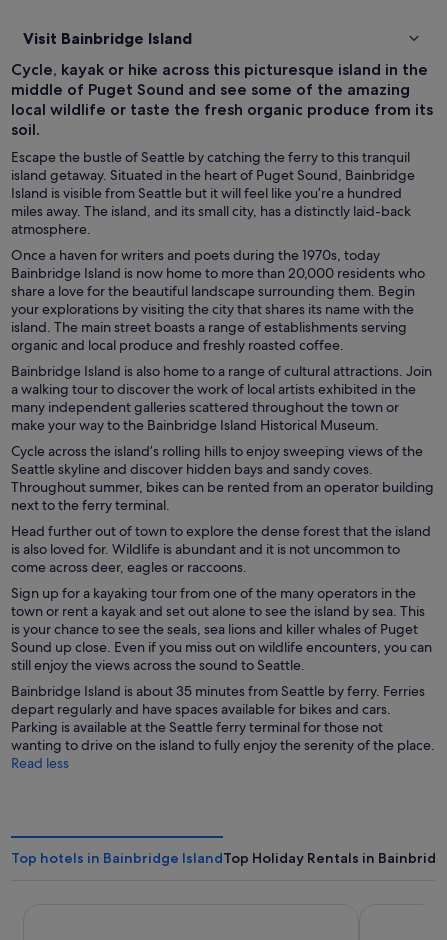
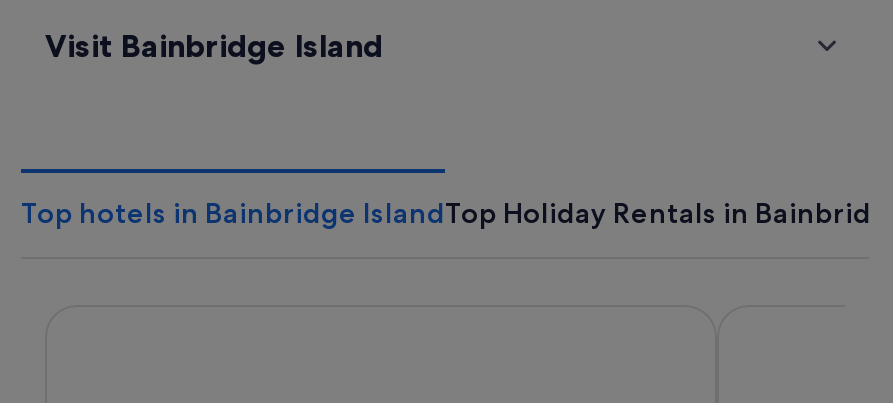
[11,59,435,771] Cycle, kayak or hike across this picturesque island in the | middle of Puget Sound and see some of the amazing | local wildlife or taste the fresh organic produce from its | soil. | Escape the bustle of Seattle by catching the ferry to this tranquil | island getaway. Situated in the heart of Puget Sound, Bainbridge | Island is visible from Seattle but it will feel like you’re a hundred | miles away. The island, and its small city, has a distinctly laid-back | atmosphere. | Once a haven for writers and poets during the 1970s, today | Bainbridge Island is now home to more than 20,000 residents who | share a love for the beautiful landscape surrounding them. Begin | your explorations by visiting the city that shares its name with the | island. The main street boasts a range of establishments serving | organic and local produce and freshly roasted coffee. | Bainbridge Island is also home to a range of cultural attractions. Join | a walking tour to discover the work of local artists exhibited in the | many independent galleries scattered throughout the town or | make your way to the Bainbridge Island Historical Museum. | Cycle across the island’s rolling hills to enjoy sweeping views of the | Seattle skyline and discover hidden bays and sandy coves. | Throughout summer, bikes can be rented from an operator building | next to the ferry terminal. | Head further out of town to explore the dense forest that the island | is also loved for. Wildlife is abundant and it is not uncommon to | come across deer, eagles or raccoons. | Sign up for a kayaking tour from one of the many operators in the | town or rent a kayak and set out alone to see the island by sea. This | is your chance to see the seals, sea lions and killer whales of Puget | Sound up close. Even if you miss out on wildlife encounters, you can | still enjoy the views across the sound to Seattle. | Bainbridge Island is about 35 minutes from Seattle by ferry. Ferries | depart regularly and have spaces available for bikes and cars. | Parking is available at the Seattle ferry terminal for those not | wanting to drive on the island to fully enjoy the serenity of the place. | Read less -> none

